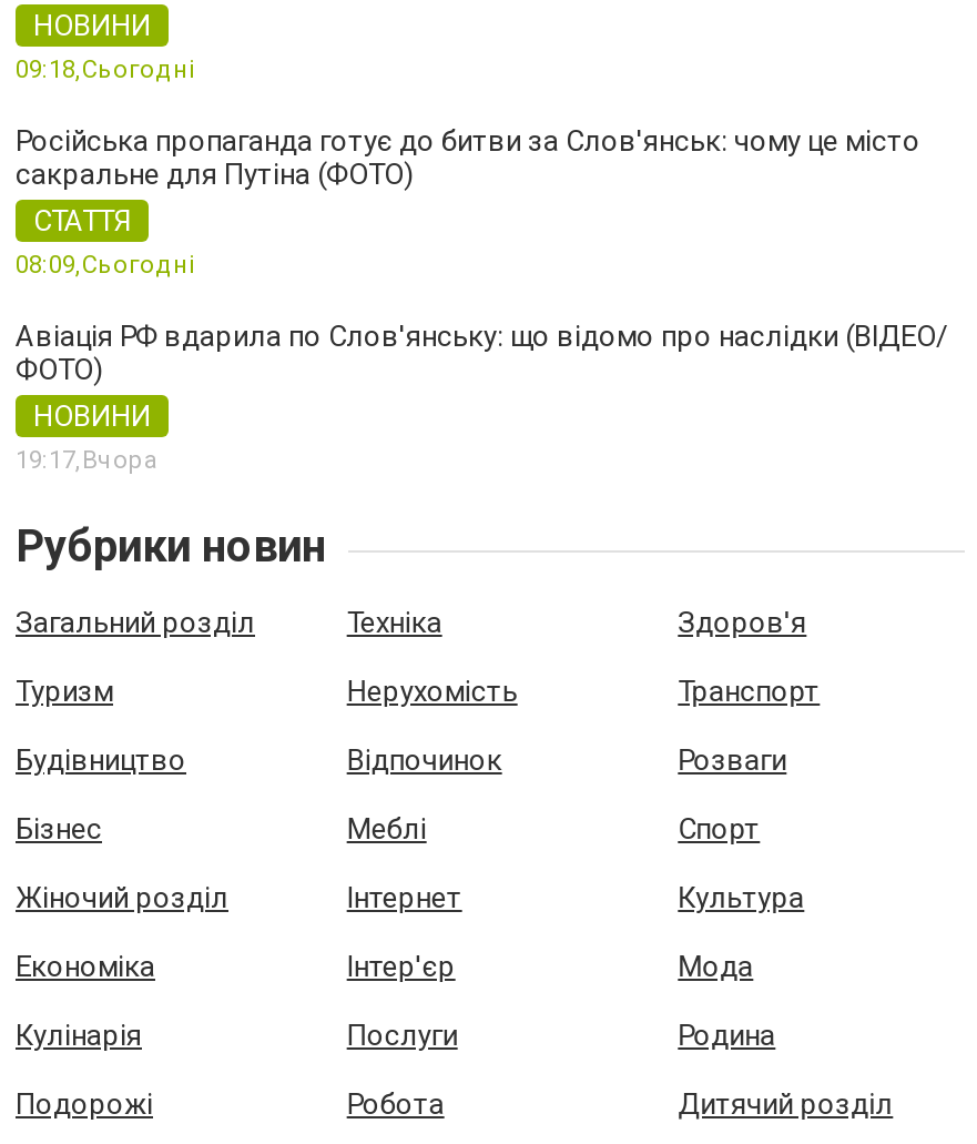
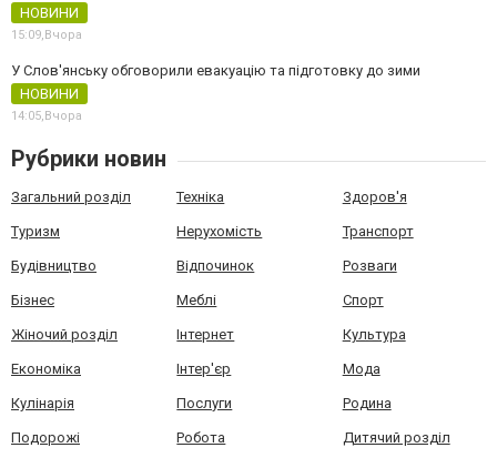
[16,56,947,387] 09:18,Сьогодні | Російська пропаганда готує до битви за Слов'янськ: чому це місто | сакральне для Путіна (ФОТО) | СТАТТЯ | 08:09,Сьогодні | Авіація РФ вдарила по Слов'янську: що відомо про наслідки (ВІДЕО/ | ФОТО) -> [11,28,420,79] 15:09,Вчора | У Слов'янську обговорили евакуацію та підготовку до зими
[16,447,157,476] 19:17, Вчора -> [11,109,82,124] 14:05, Вчора

